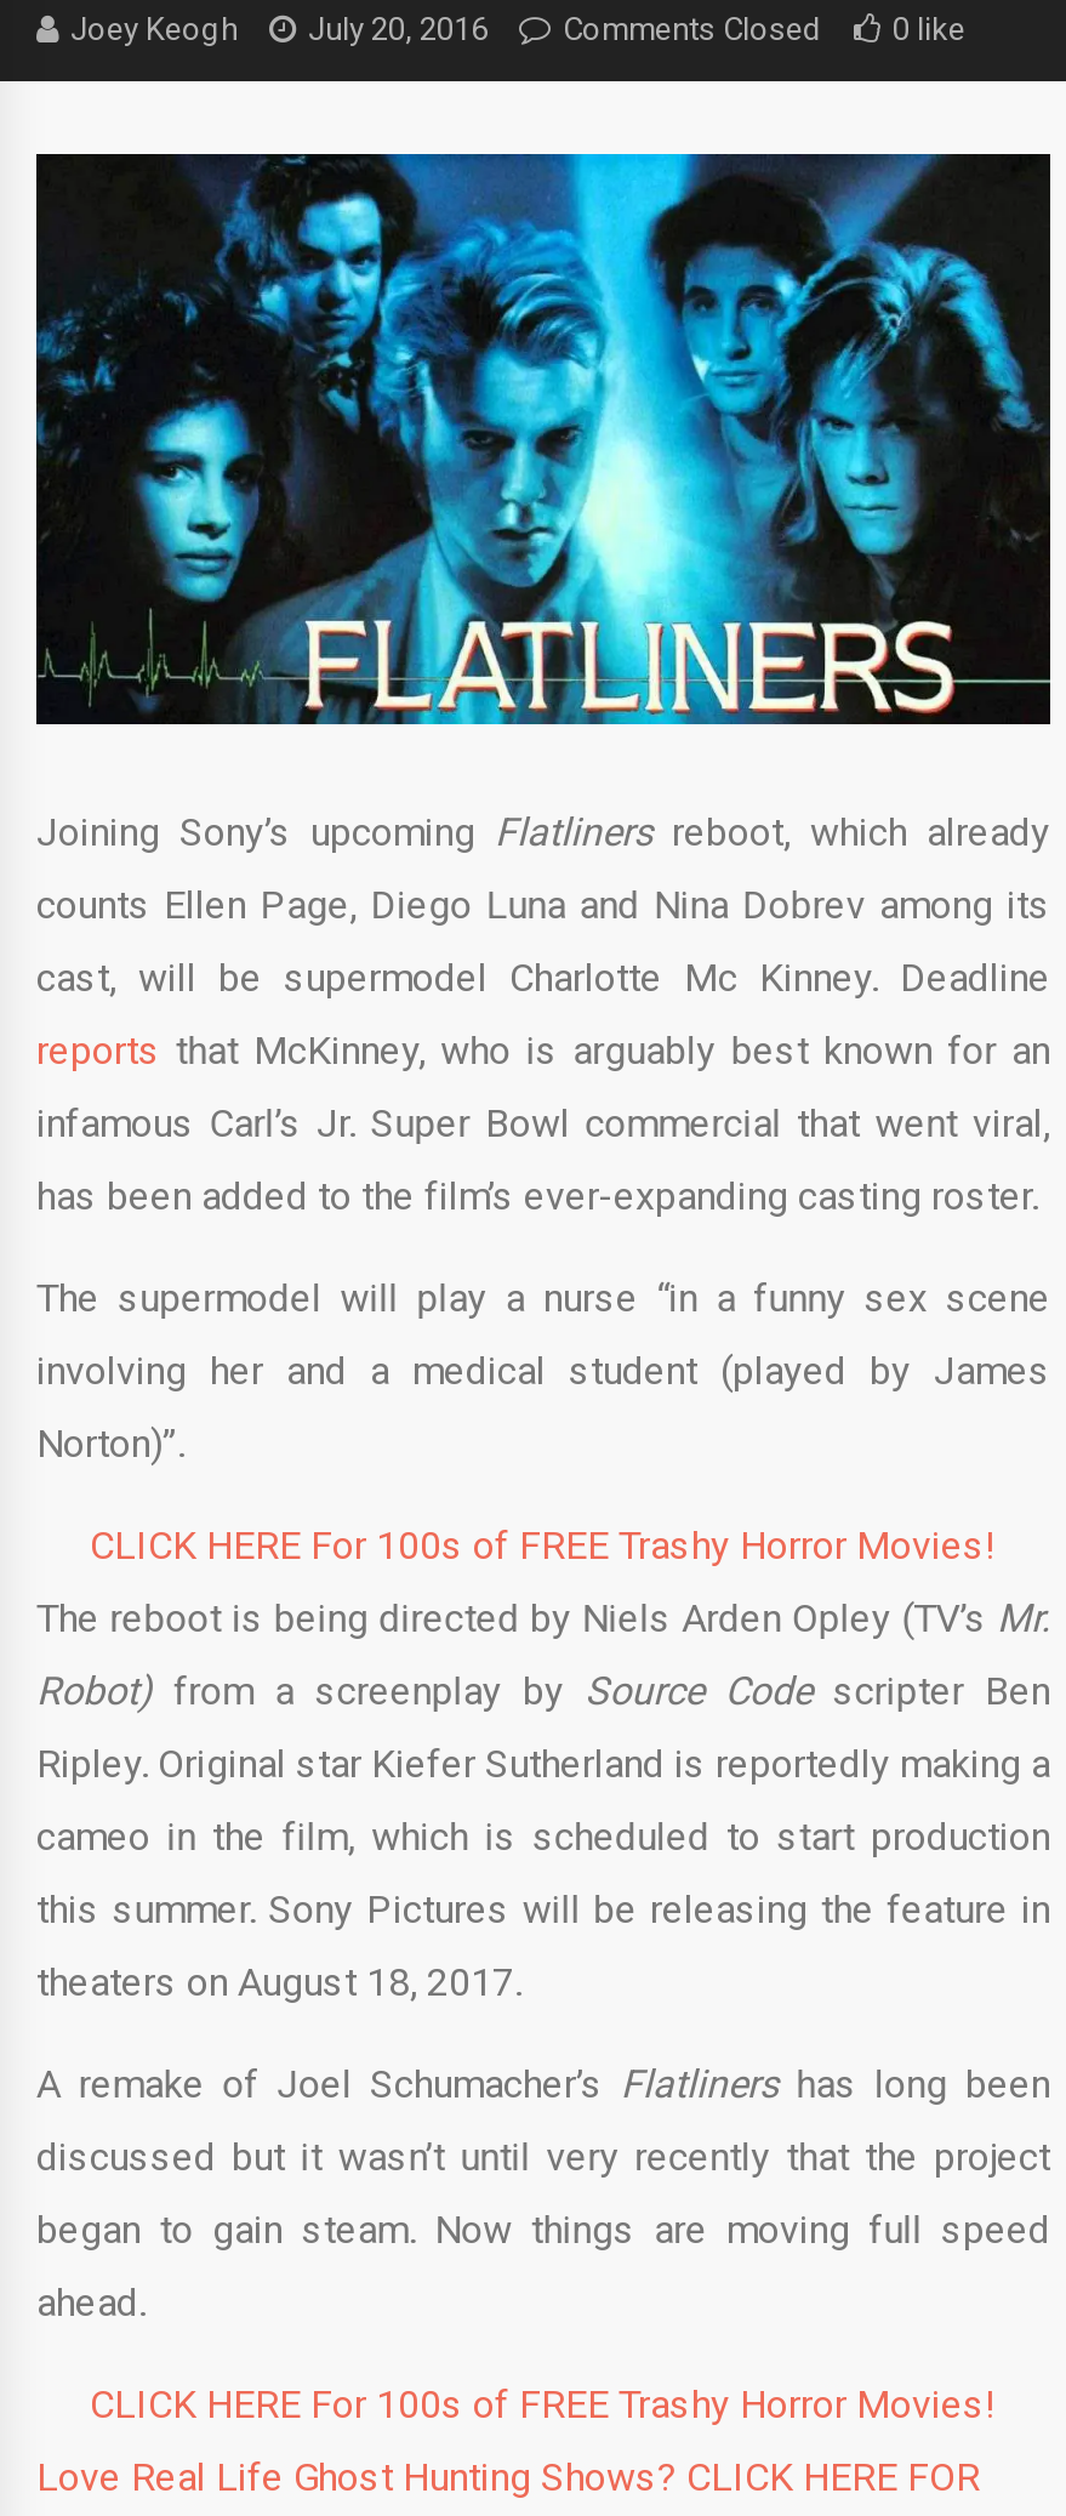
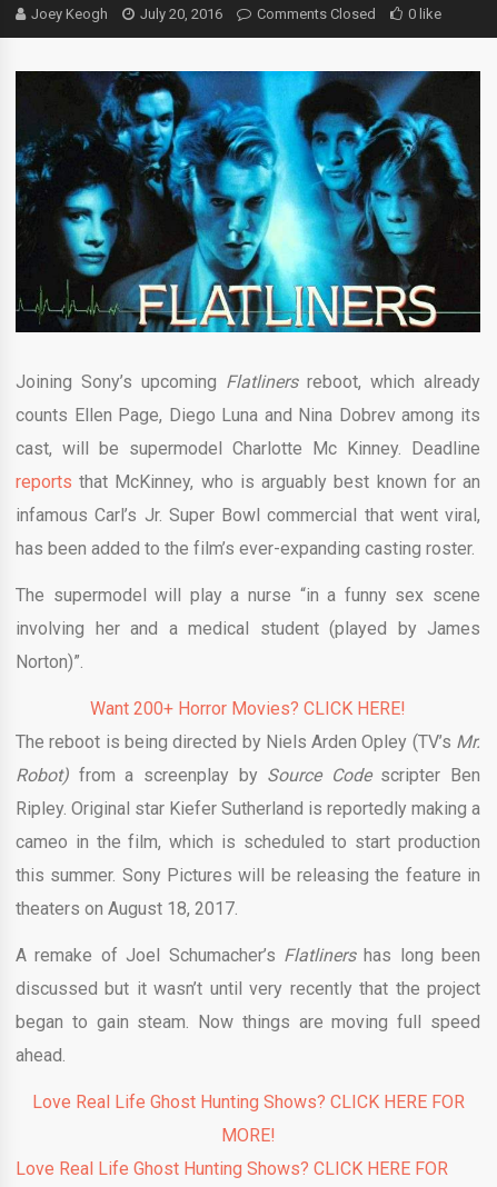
[90,1523,997,1569] CLICK HERE For 100s of FREE Trashy Horror Movies! -> [90,698,406,720] Want 200+ Horror Movies? CLICK HERE!
[90,2382,997,2428] CLICK HERE For 100s of FREE Trashy Horror Movies! -> [32,1092,464,1146] Love Real Life Ghost Hunting Shows? CLICK HERE FOR | MORE!

